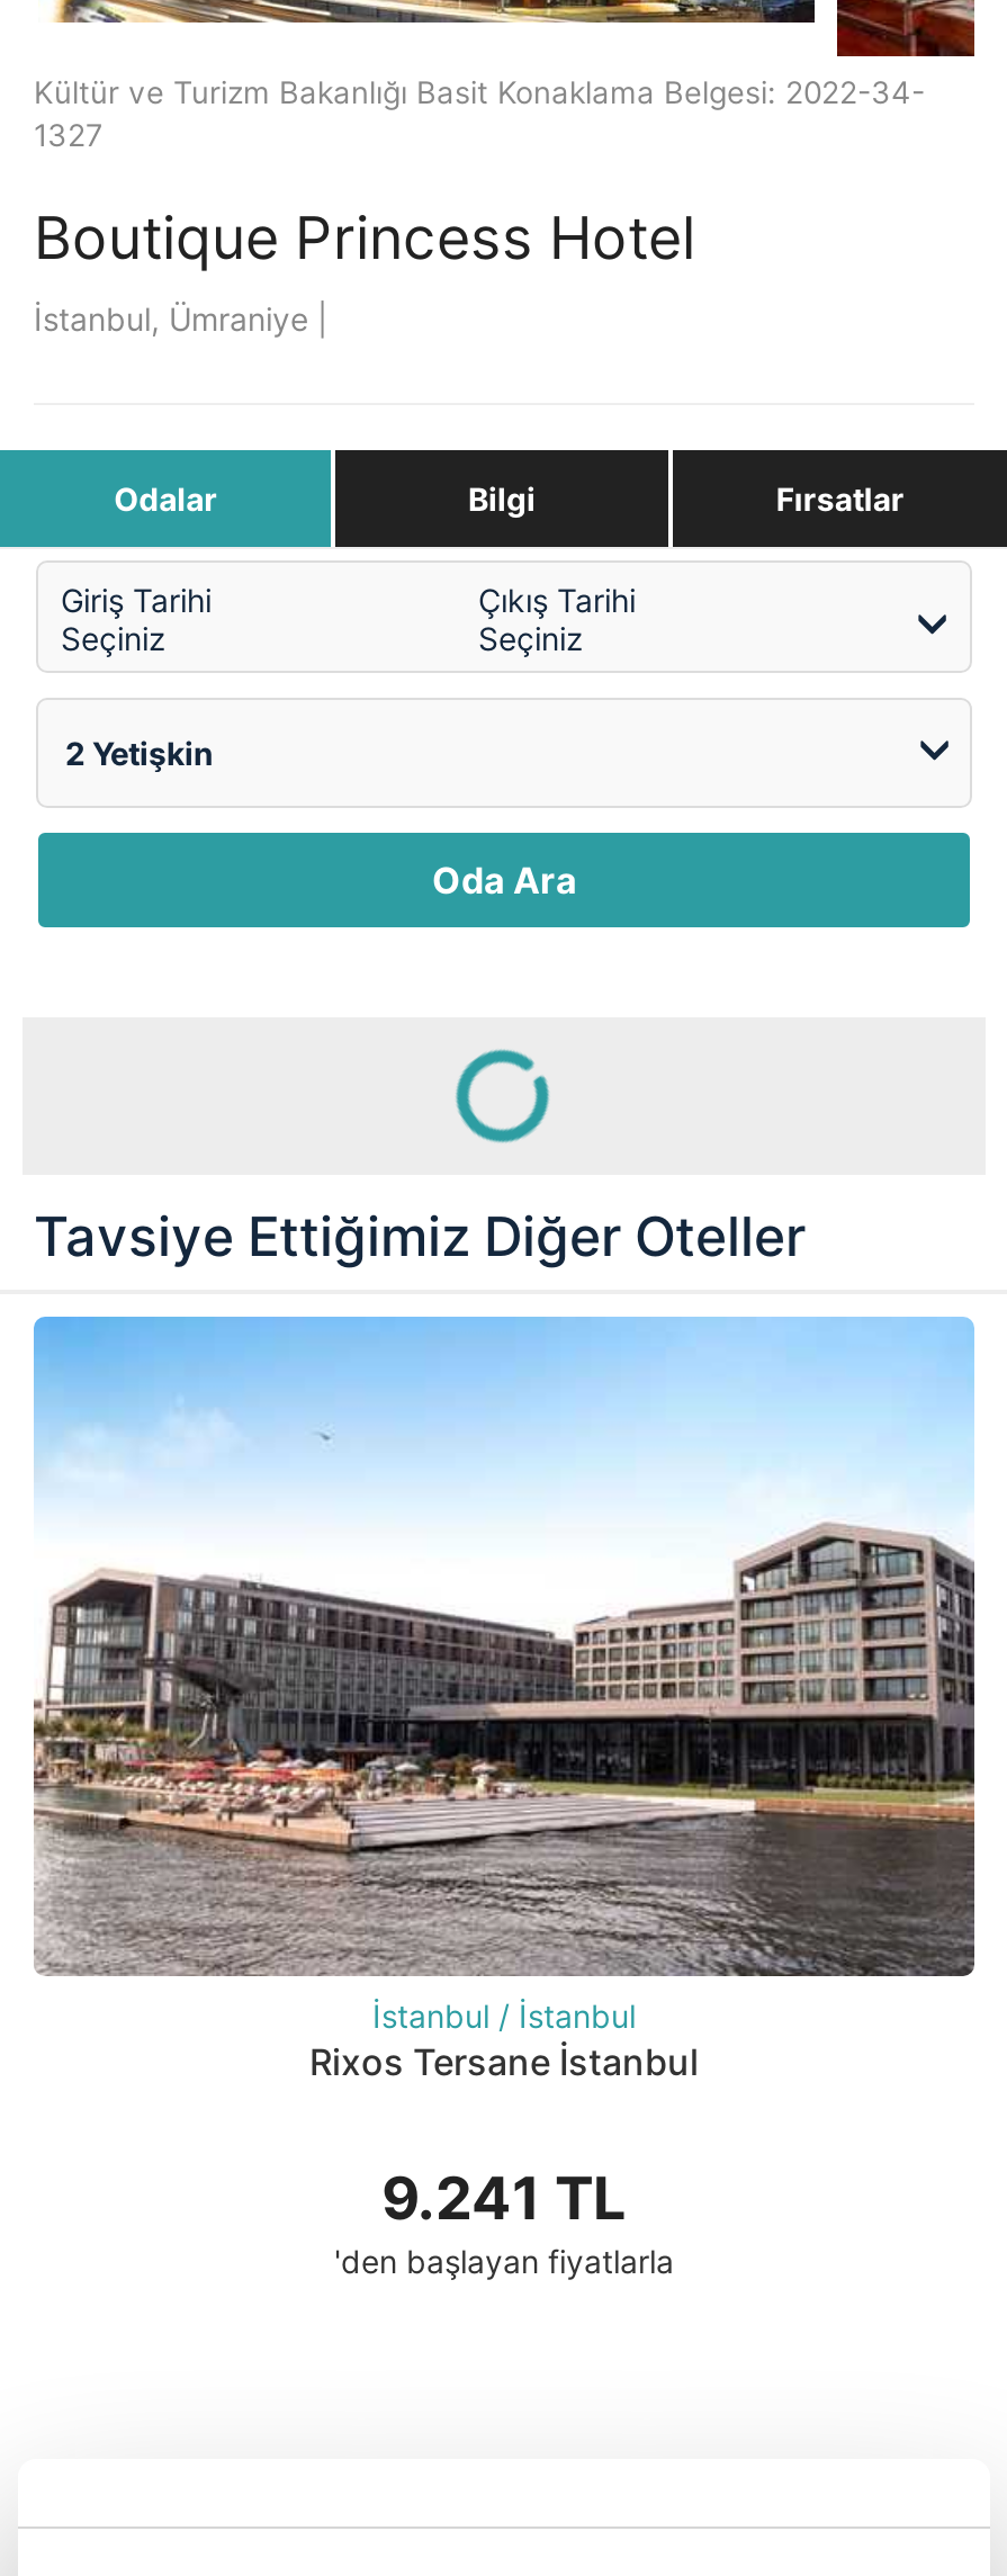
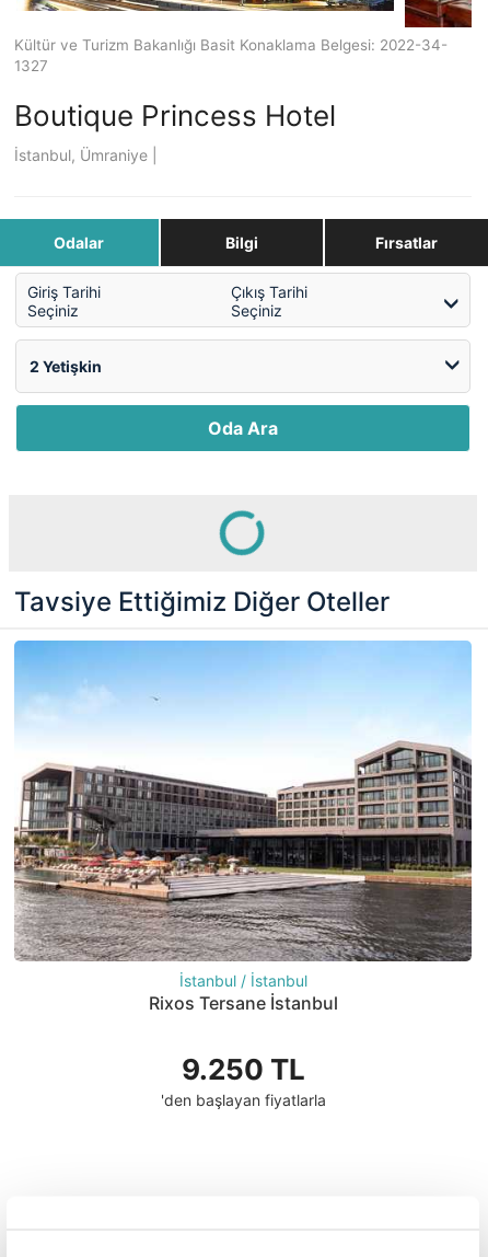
[381,2162,627,2232] 9.241 TL -> [181,1052,305,1086] 9.250 TL

